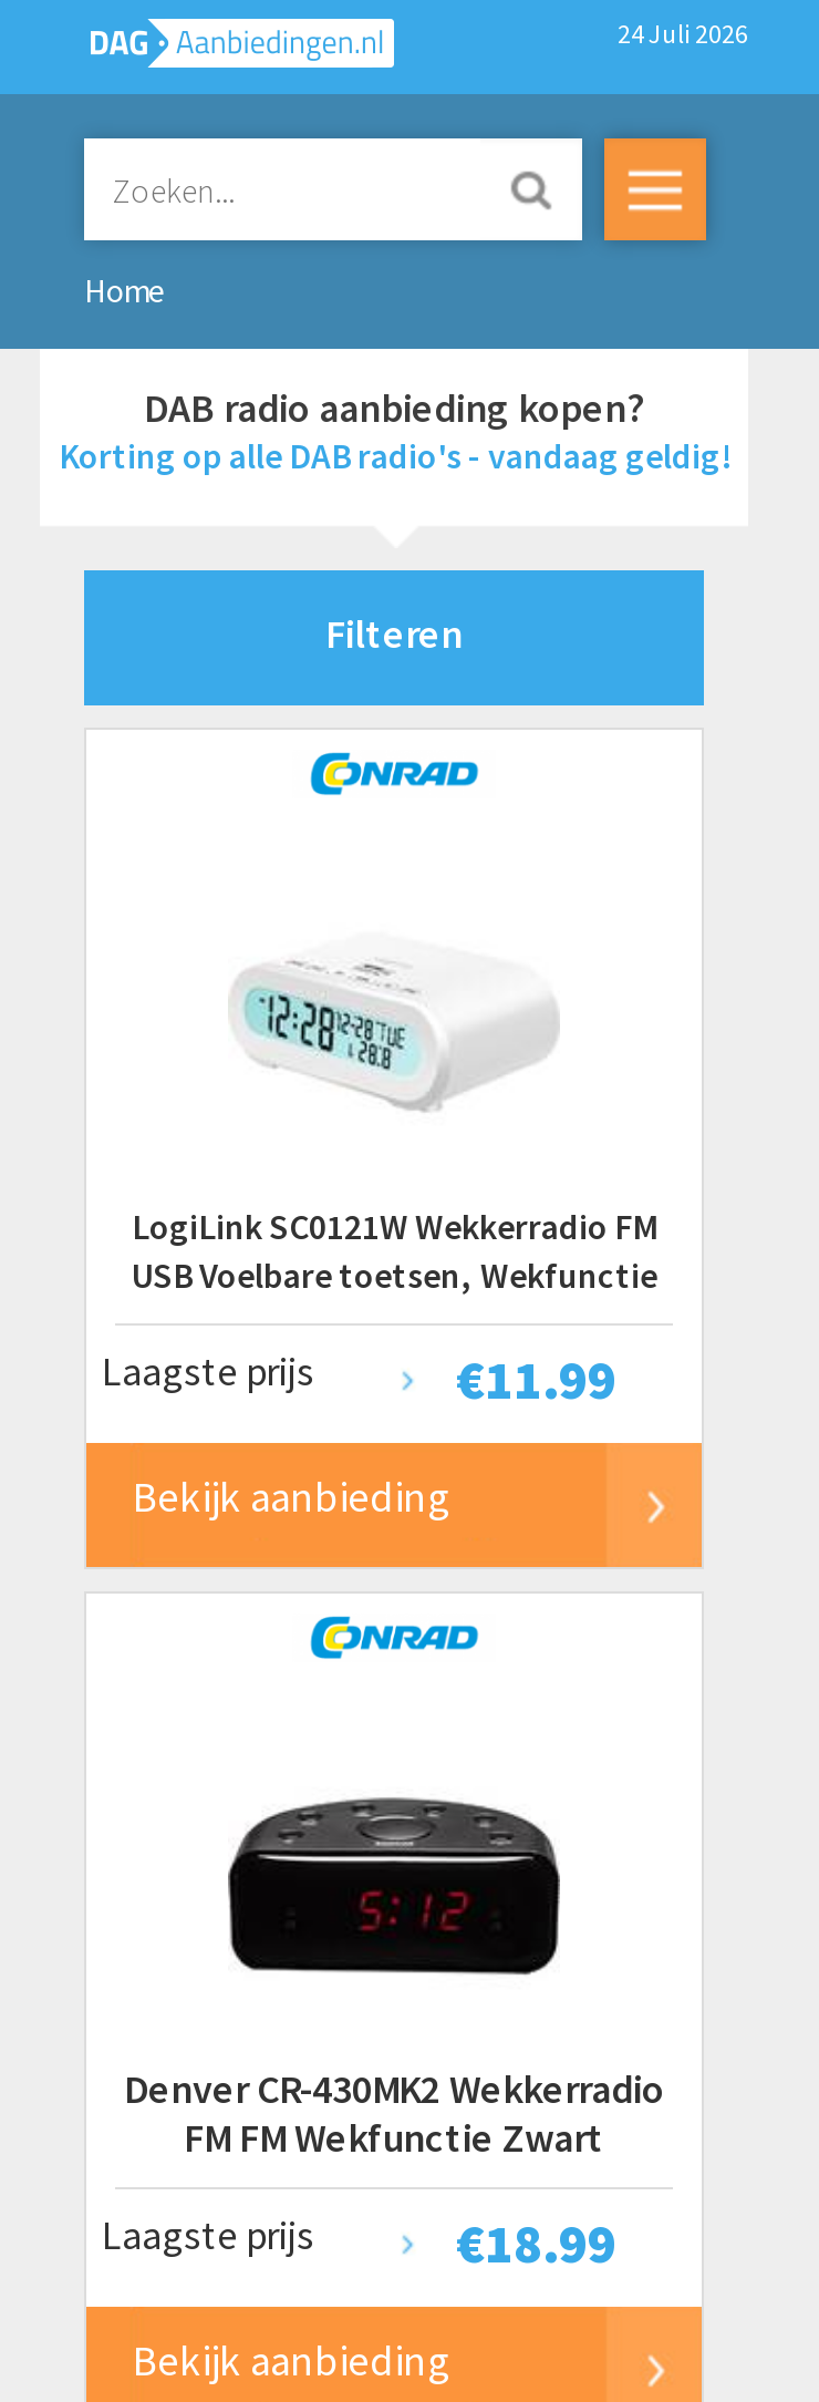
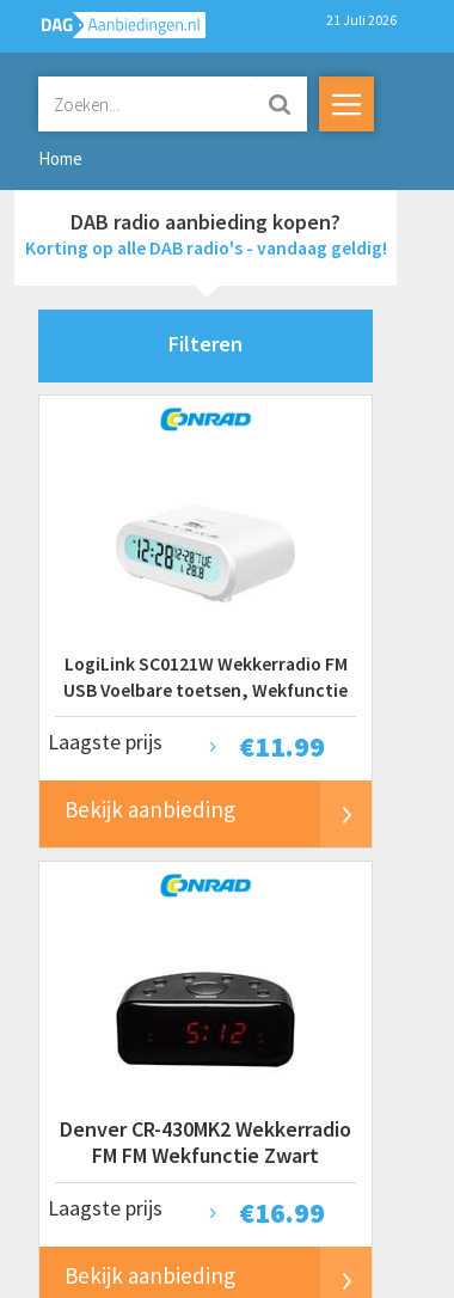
[618,17,748,50] 24 Juli 2026 -> [326,11,397,29] 21 Juli 2026
[456,2209,615,2278] €18.99 -> [239,1194,325,1231] €16.99

